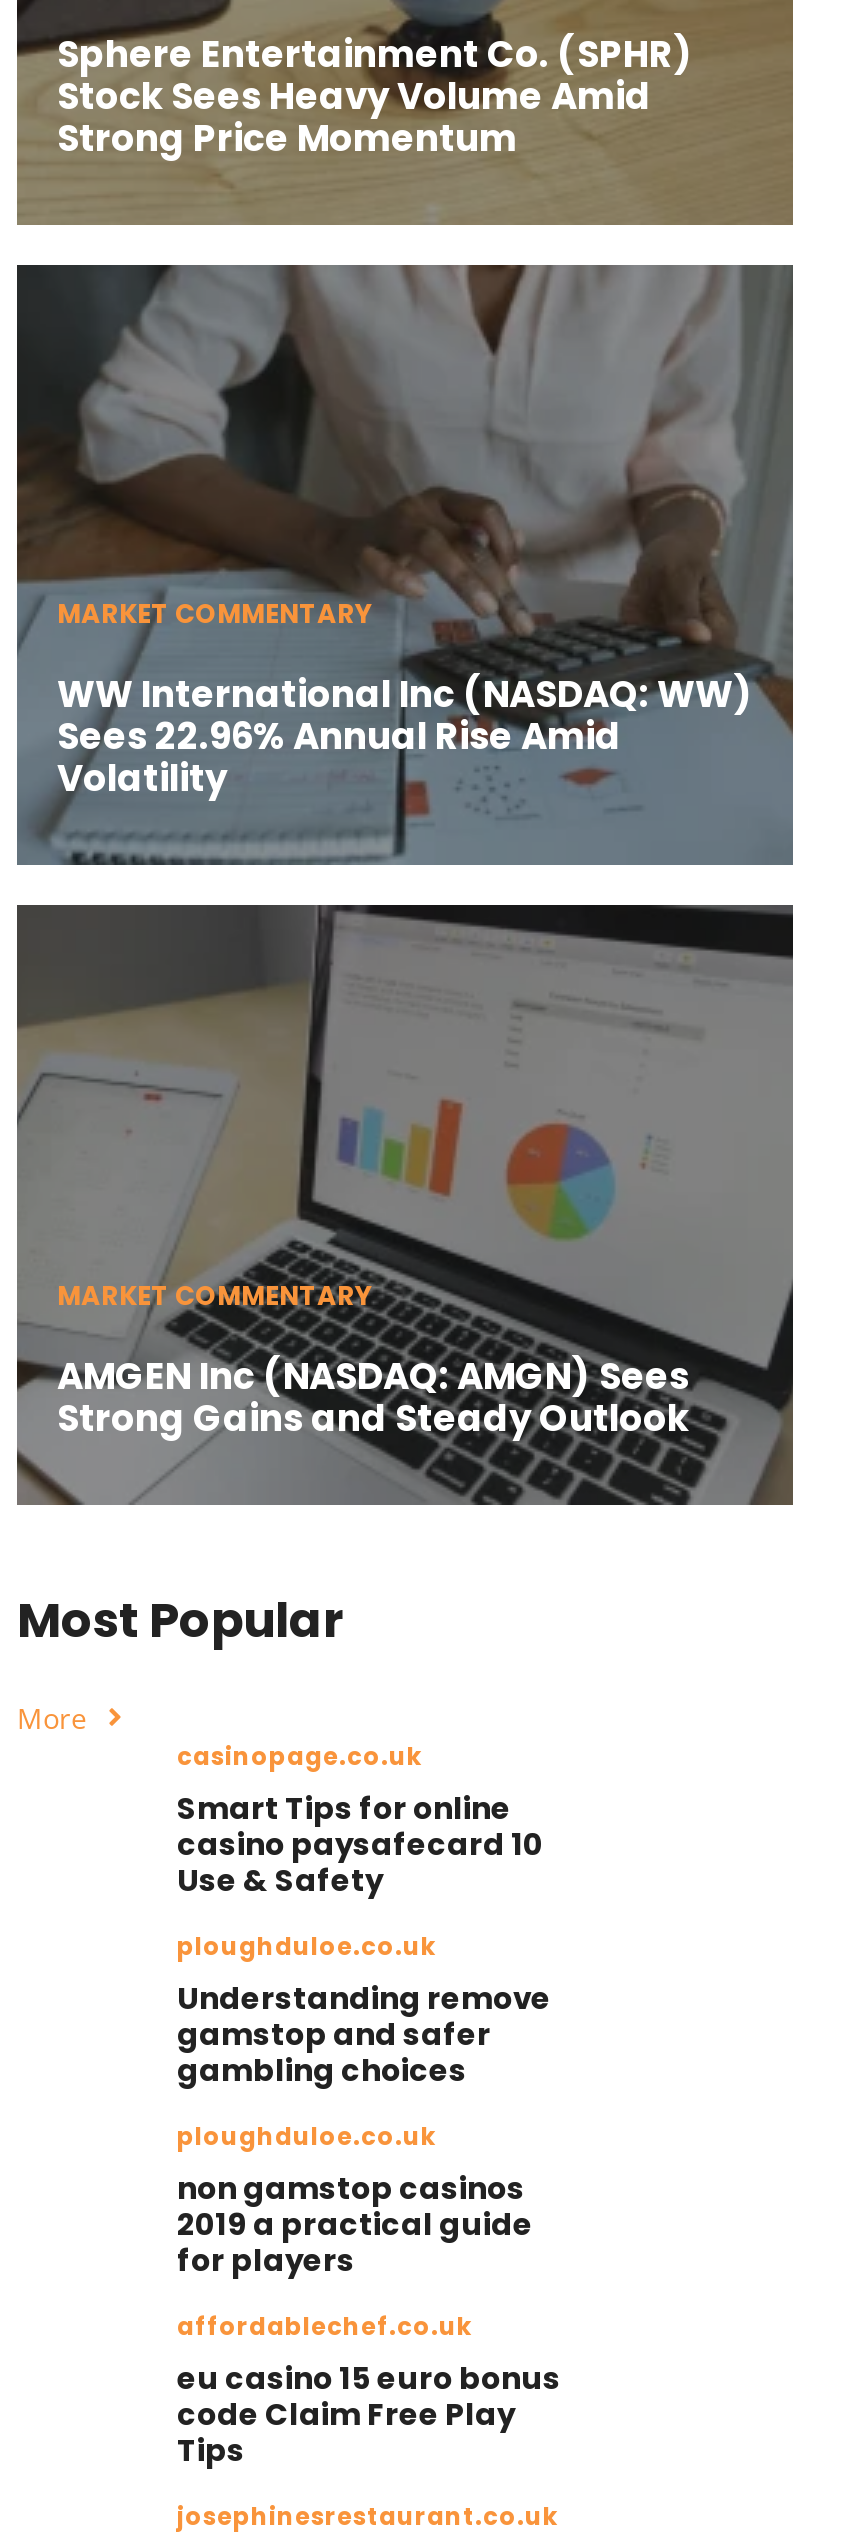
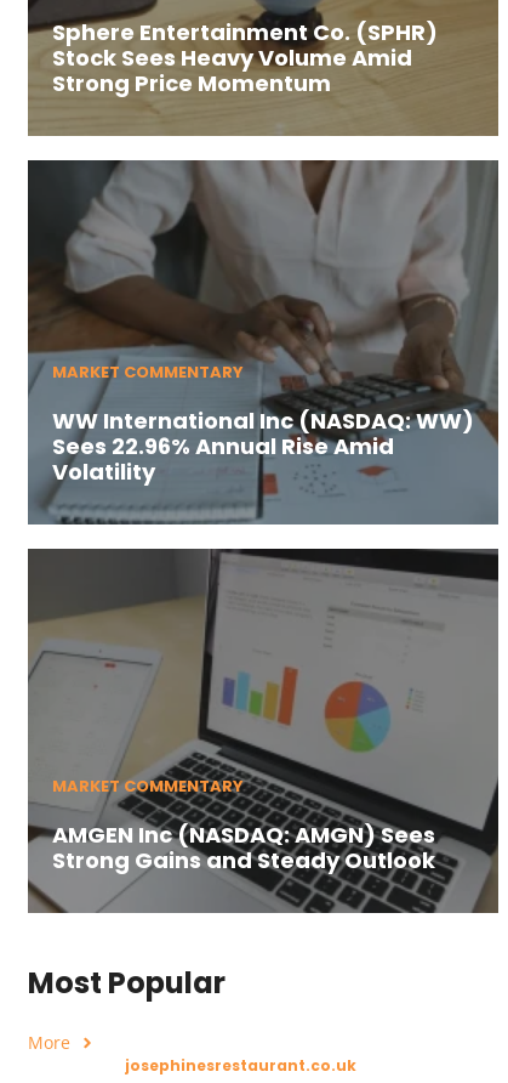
[177,1738,561,2470] casinopage.co.uk | Smart Tips for online | casino paysafecard 10 | Use & Safety | ploughduloe.co.uk | Understanding remove | gamstop and safer | gambling choices | ploughduloe.co.uk | non gamstop casinos | 2019 a practical guide | for players | affordablechef.co.uk | eu casino 15 euro bonus | code Claim Free Play | Tips -> none

